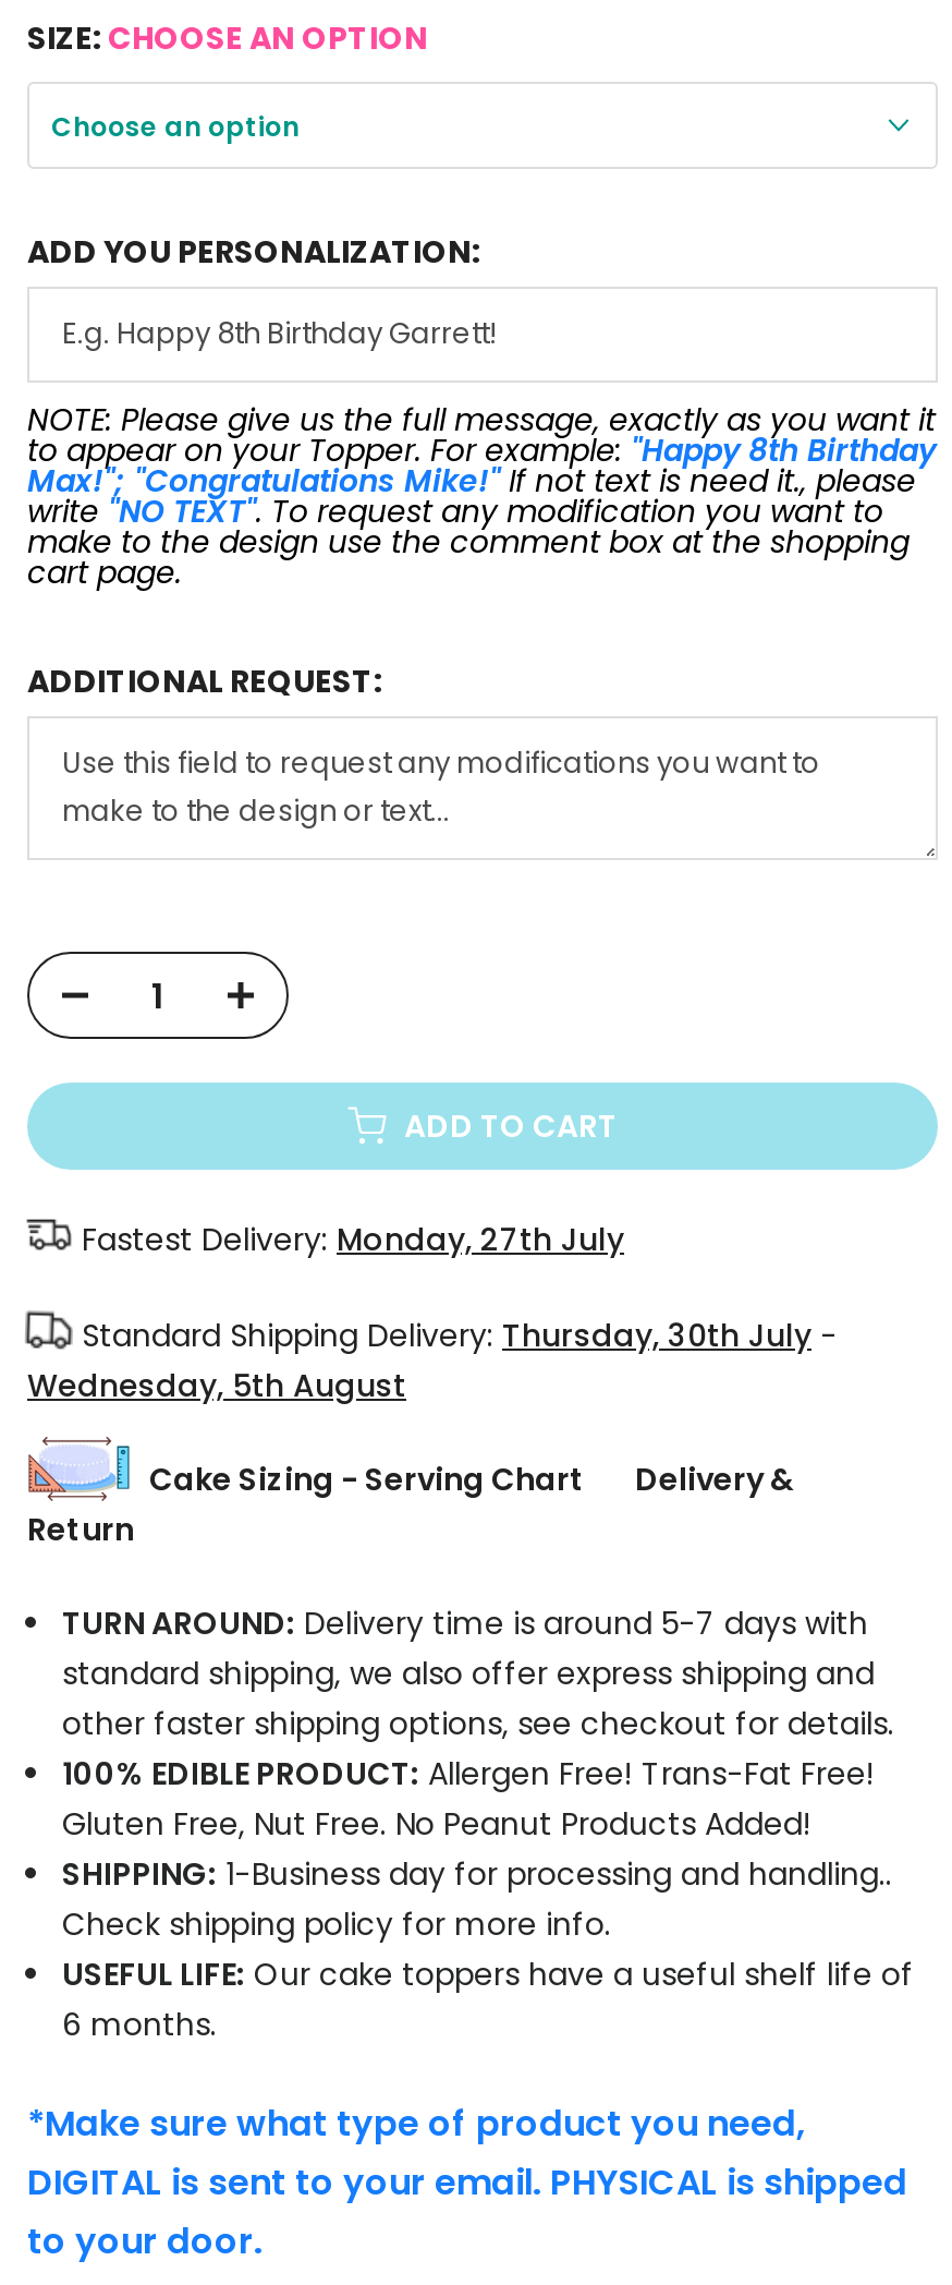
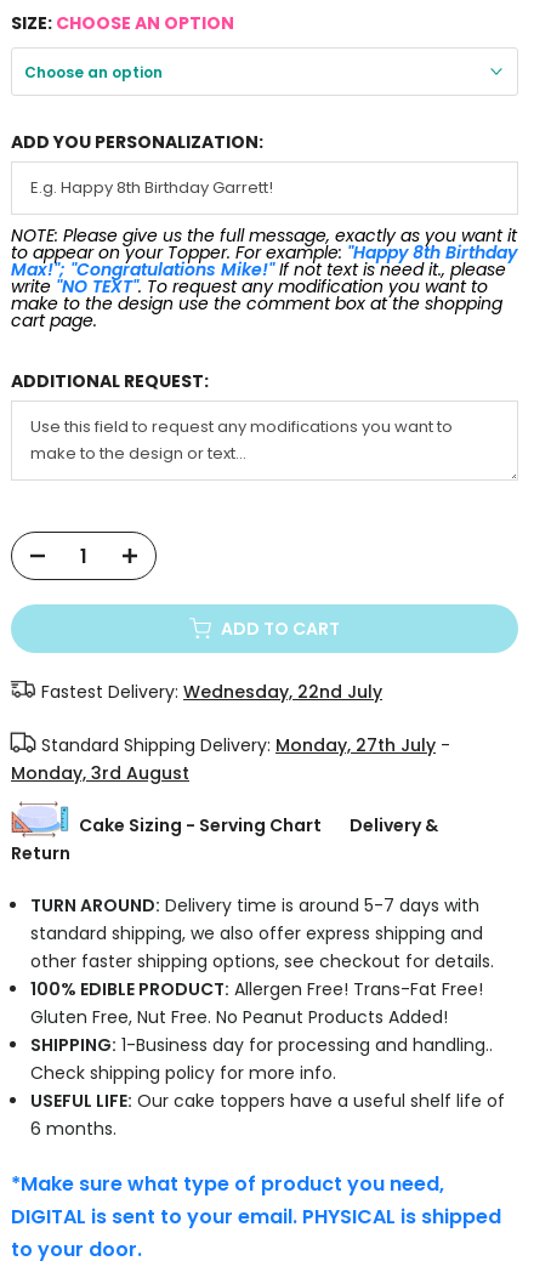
[82,1218,624,1261] Fastest Delivery: Monday, 27th July -> [41,680,382,704] Fastest Delivery: Wednesday, 22nd July
[82,1314,838,1357] Standard Shipping Delivery: Thursday, 30th July - -> [41,733,450,757] Standard Shipping Delivery: Monday, 27th July -
[27,1364,406,1407] Wednesday, 5th August -> [11,761,189,785] Monday, 3rd August

